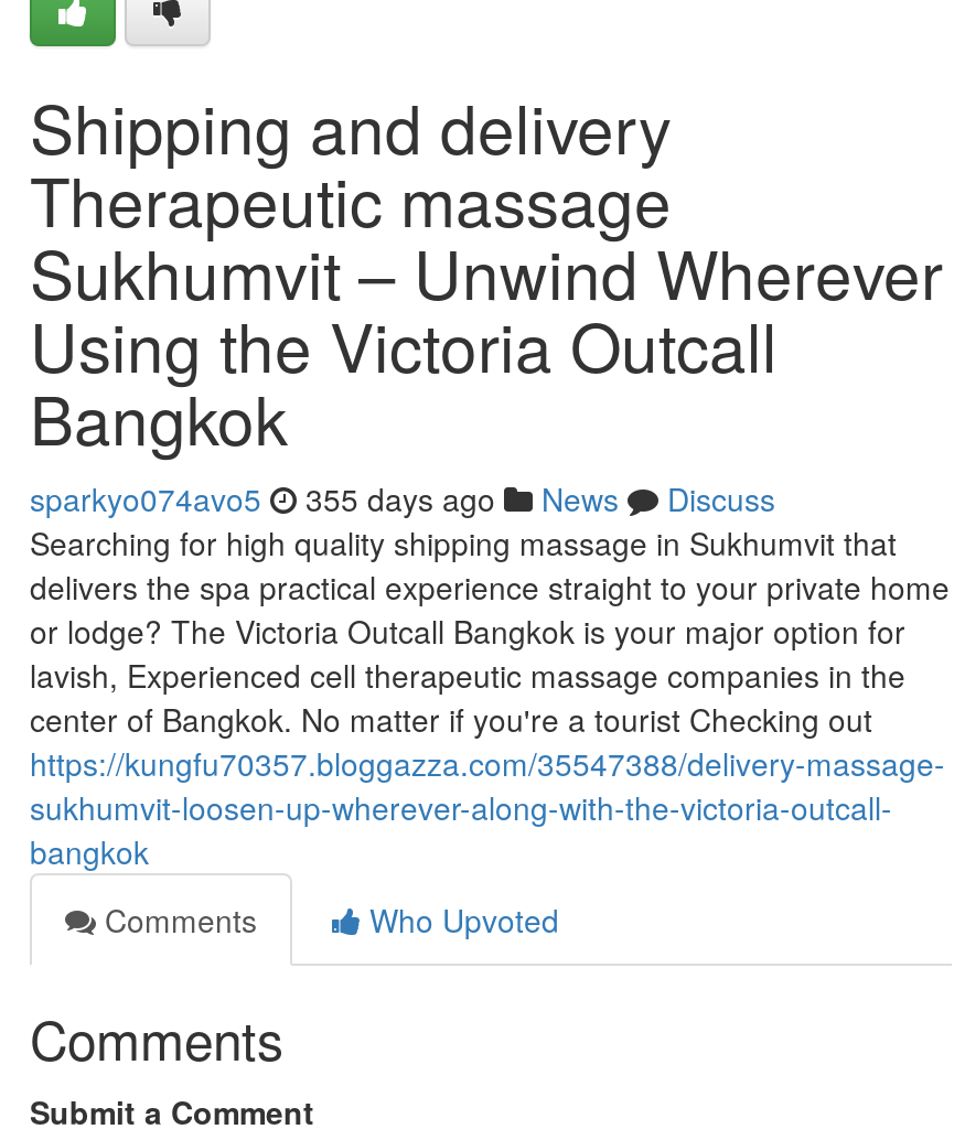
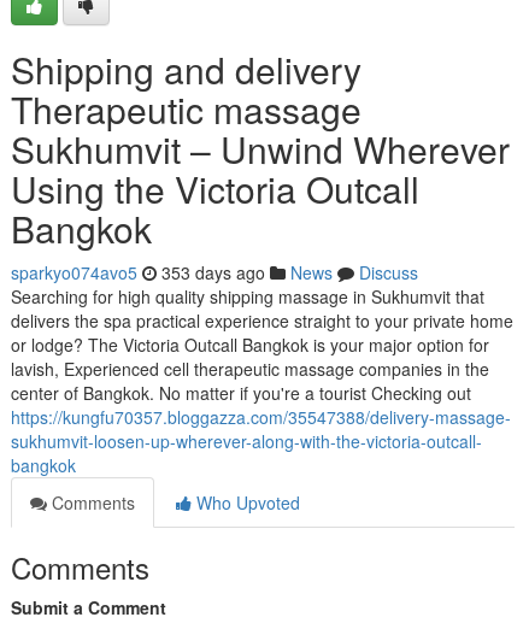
[30,476,775,520] sparkyo074avo5 355 days ago News Discuss -> [11,260,418,284] sparkyo074avo5 353 days ago News Discuss

